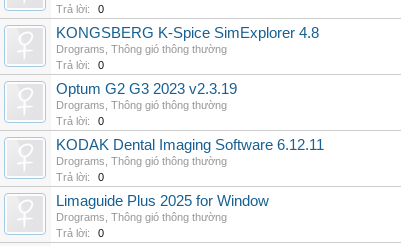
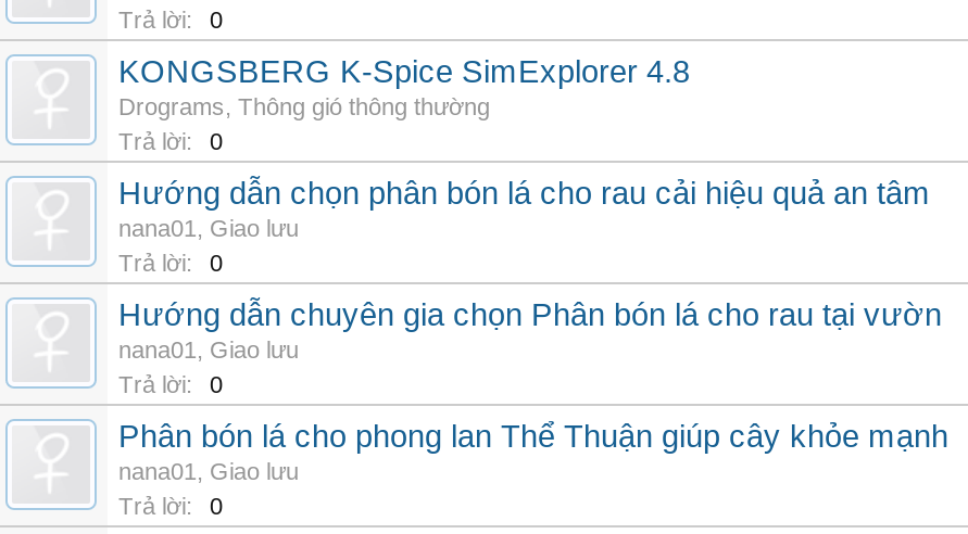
[56,81,237,111] Optum G2 G3 2023 v2.3.19 | Drograms, Thông gió thông thường -> [118,176,931,241] Hướng dẫn chọn phân bón lá cho rau cải hiệu quả an tâm | nana01, Giao lưu
[56,137,324,167] KODAK Dental Imaging Software 6.12.11 | Drograms, Thông gió thông thường -> [118,297,942,363] Hướng dẫn chuyên gia chọn Phân bón lá cho rau tại vườn | nana01, Giao lưu
[56,193,269,223] Limaguide Plus 2025 for Window | Drograms, Thông gió thông thường -> [118,419,948,484] Phân bón lá cho phong lan Thể Thuận giúp cây khỏe mạnh | nana01, Giao lưu

